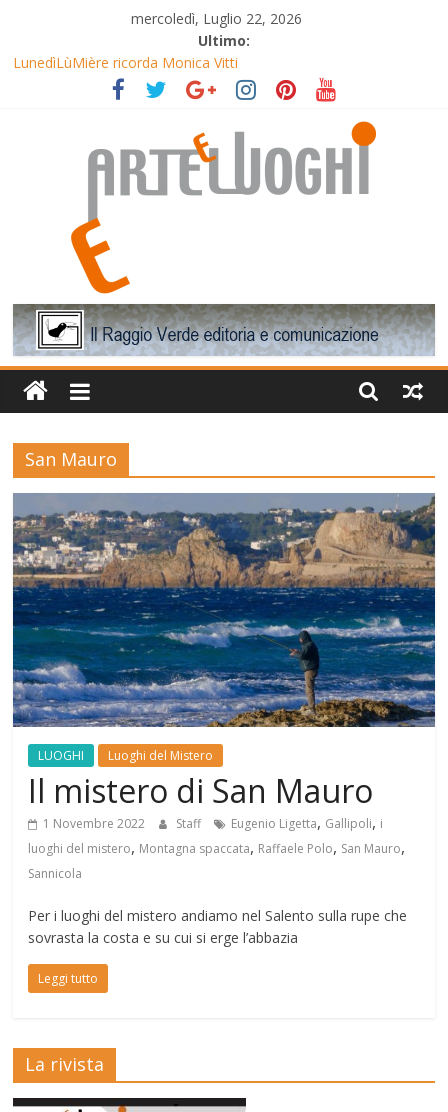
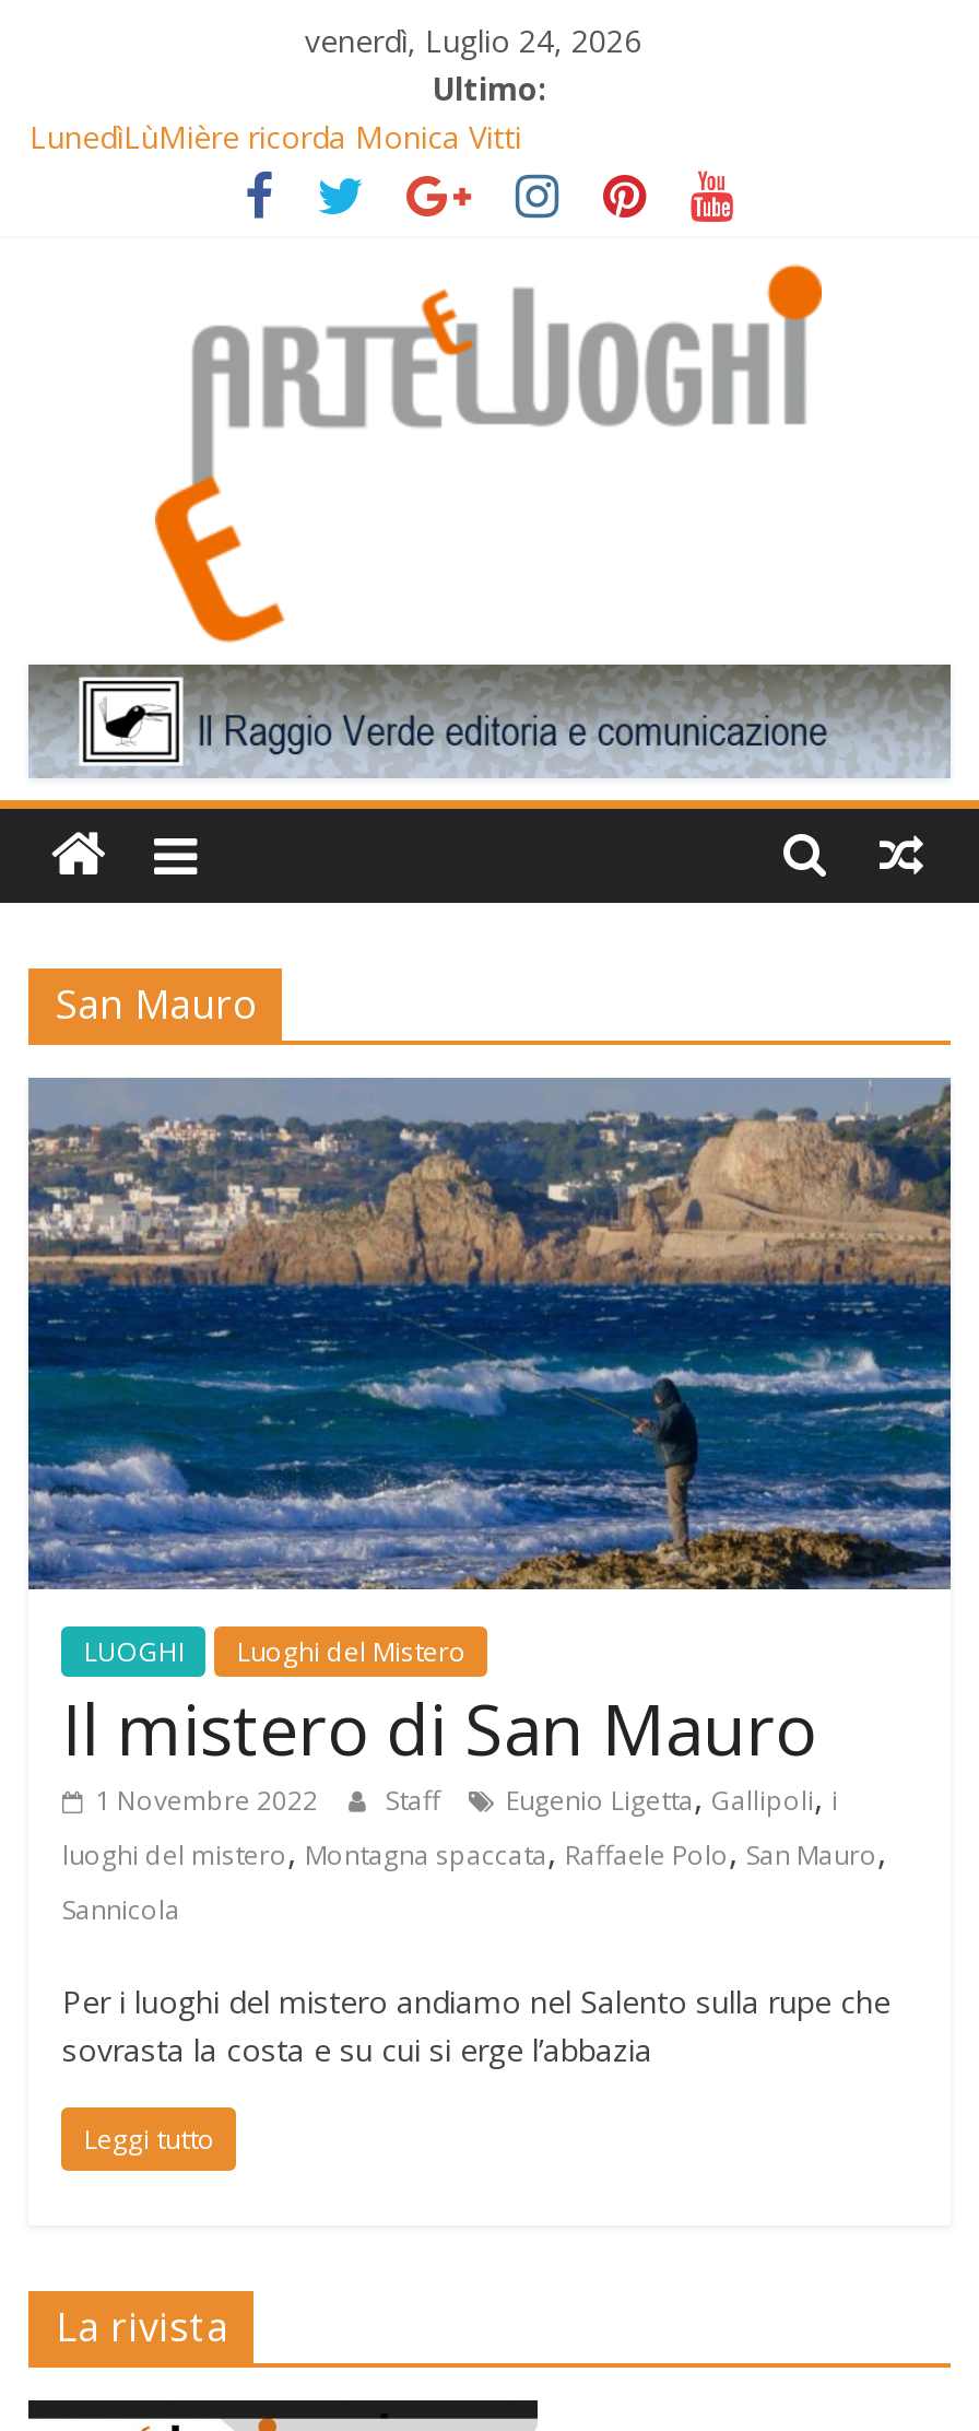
[131,9,302,28] mercoledì, Luglio 22, 2026 -> [305,20,641,61] venerdì, Luglio 24, 2026

